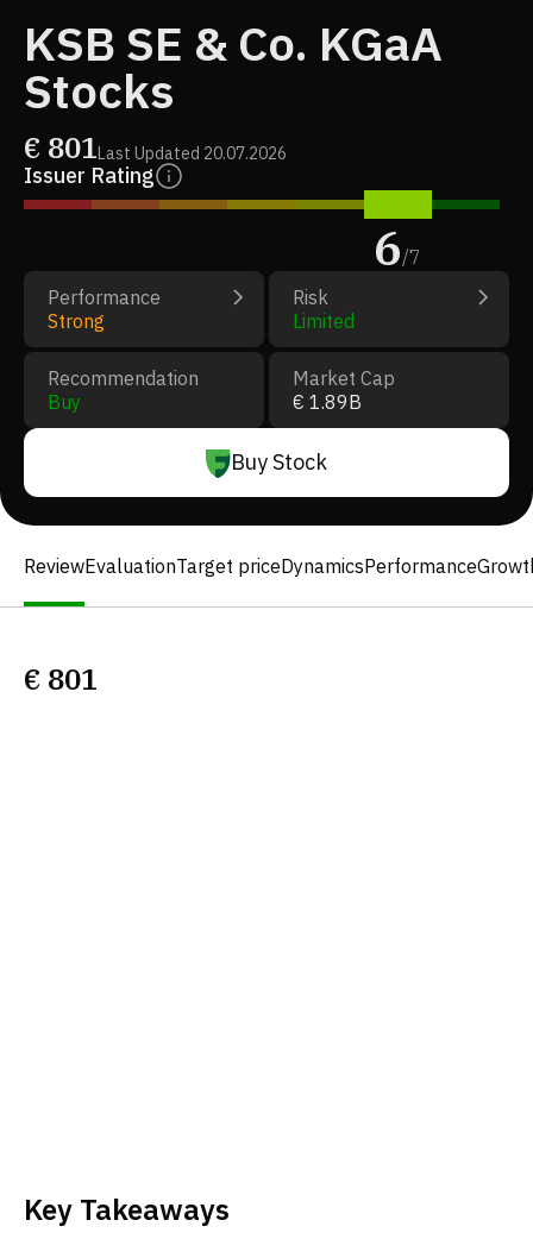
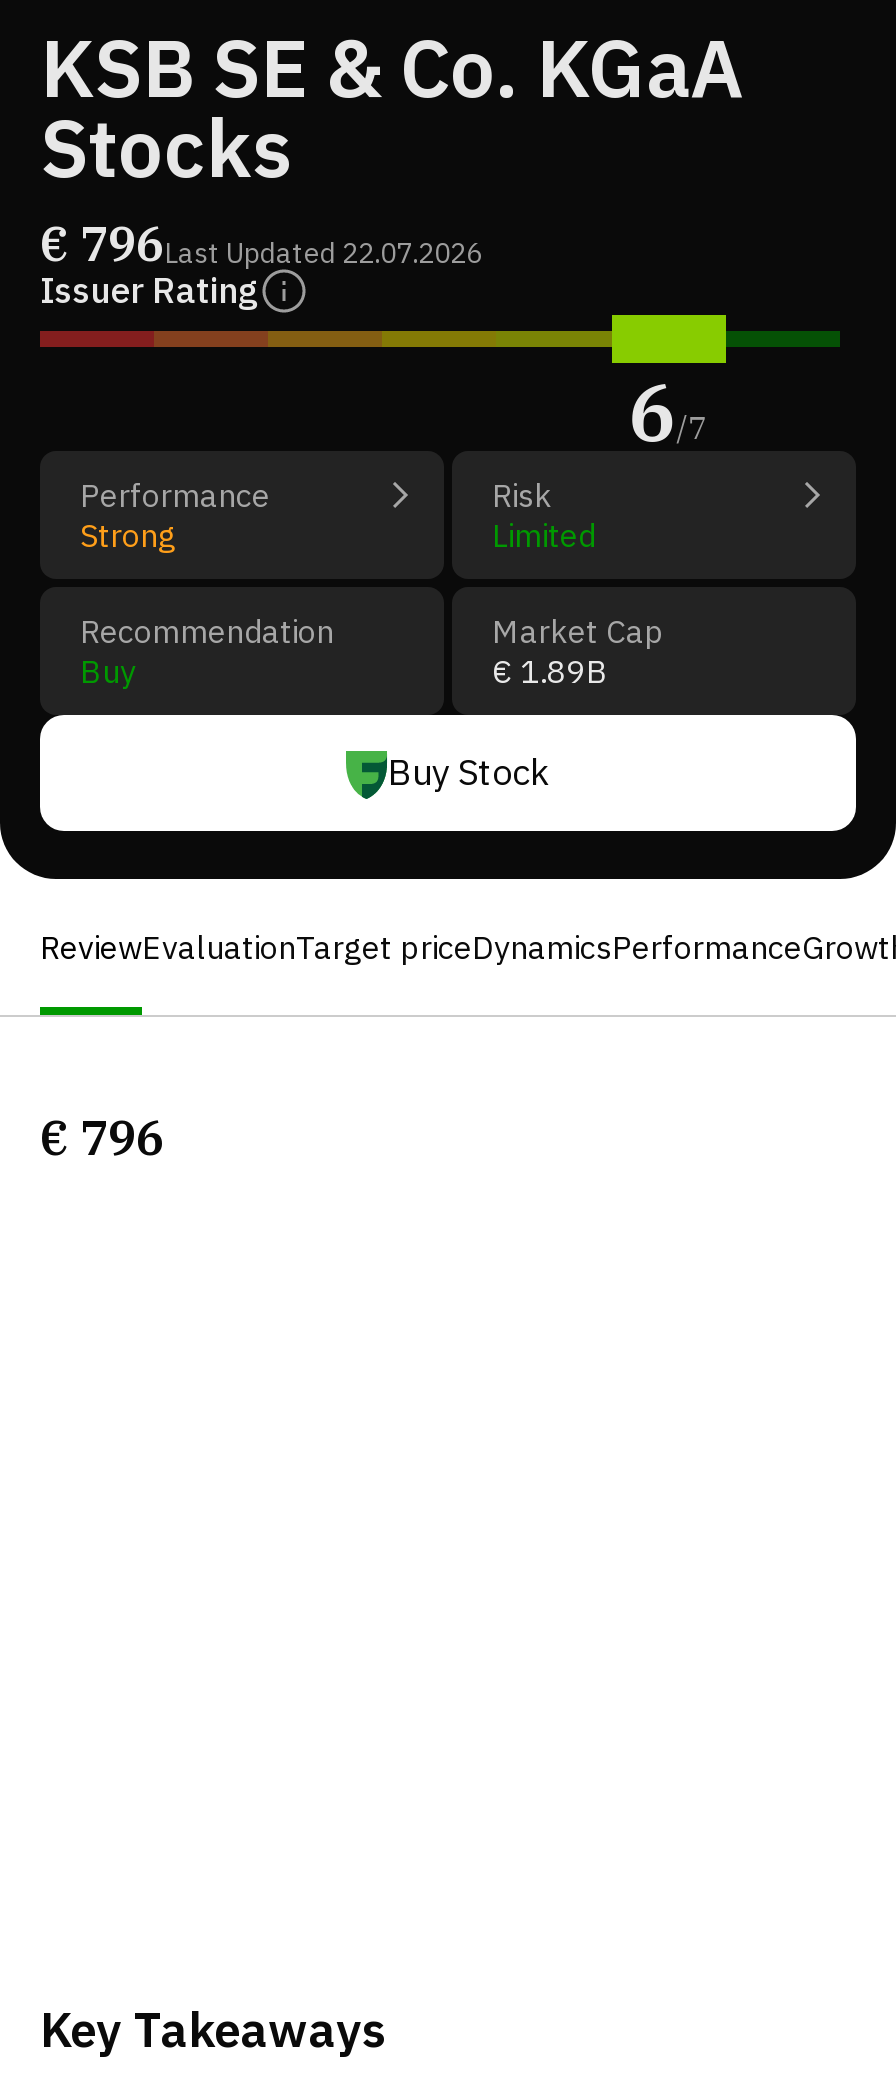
[24,128,287,166] € 801Last Updated 20.07.2026 -> [40,211,482,275] € 796Last Updated 22.07.2026
[24,660,98,698] € 801 -> [40,1105,164,1169] € 796

